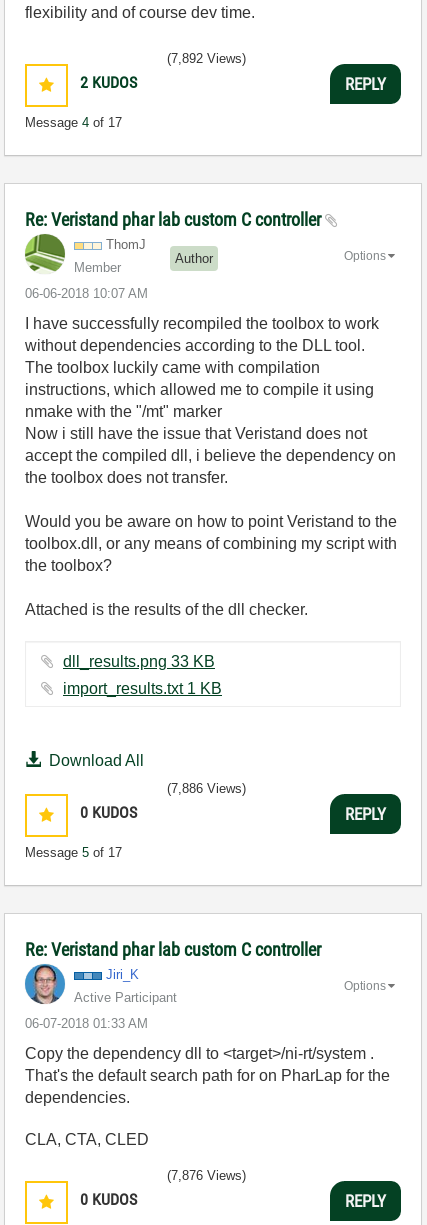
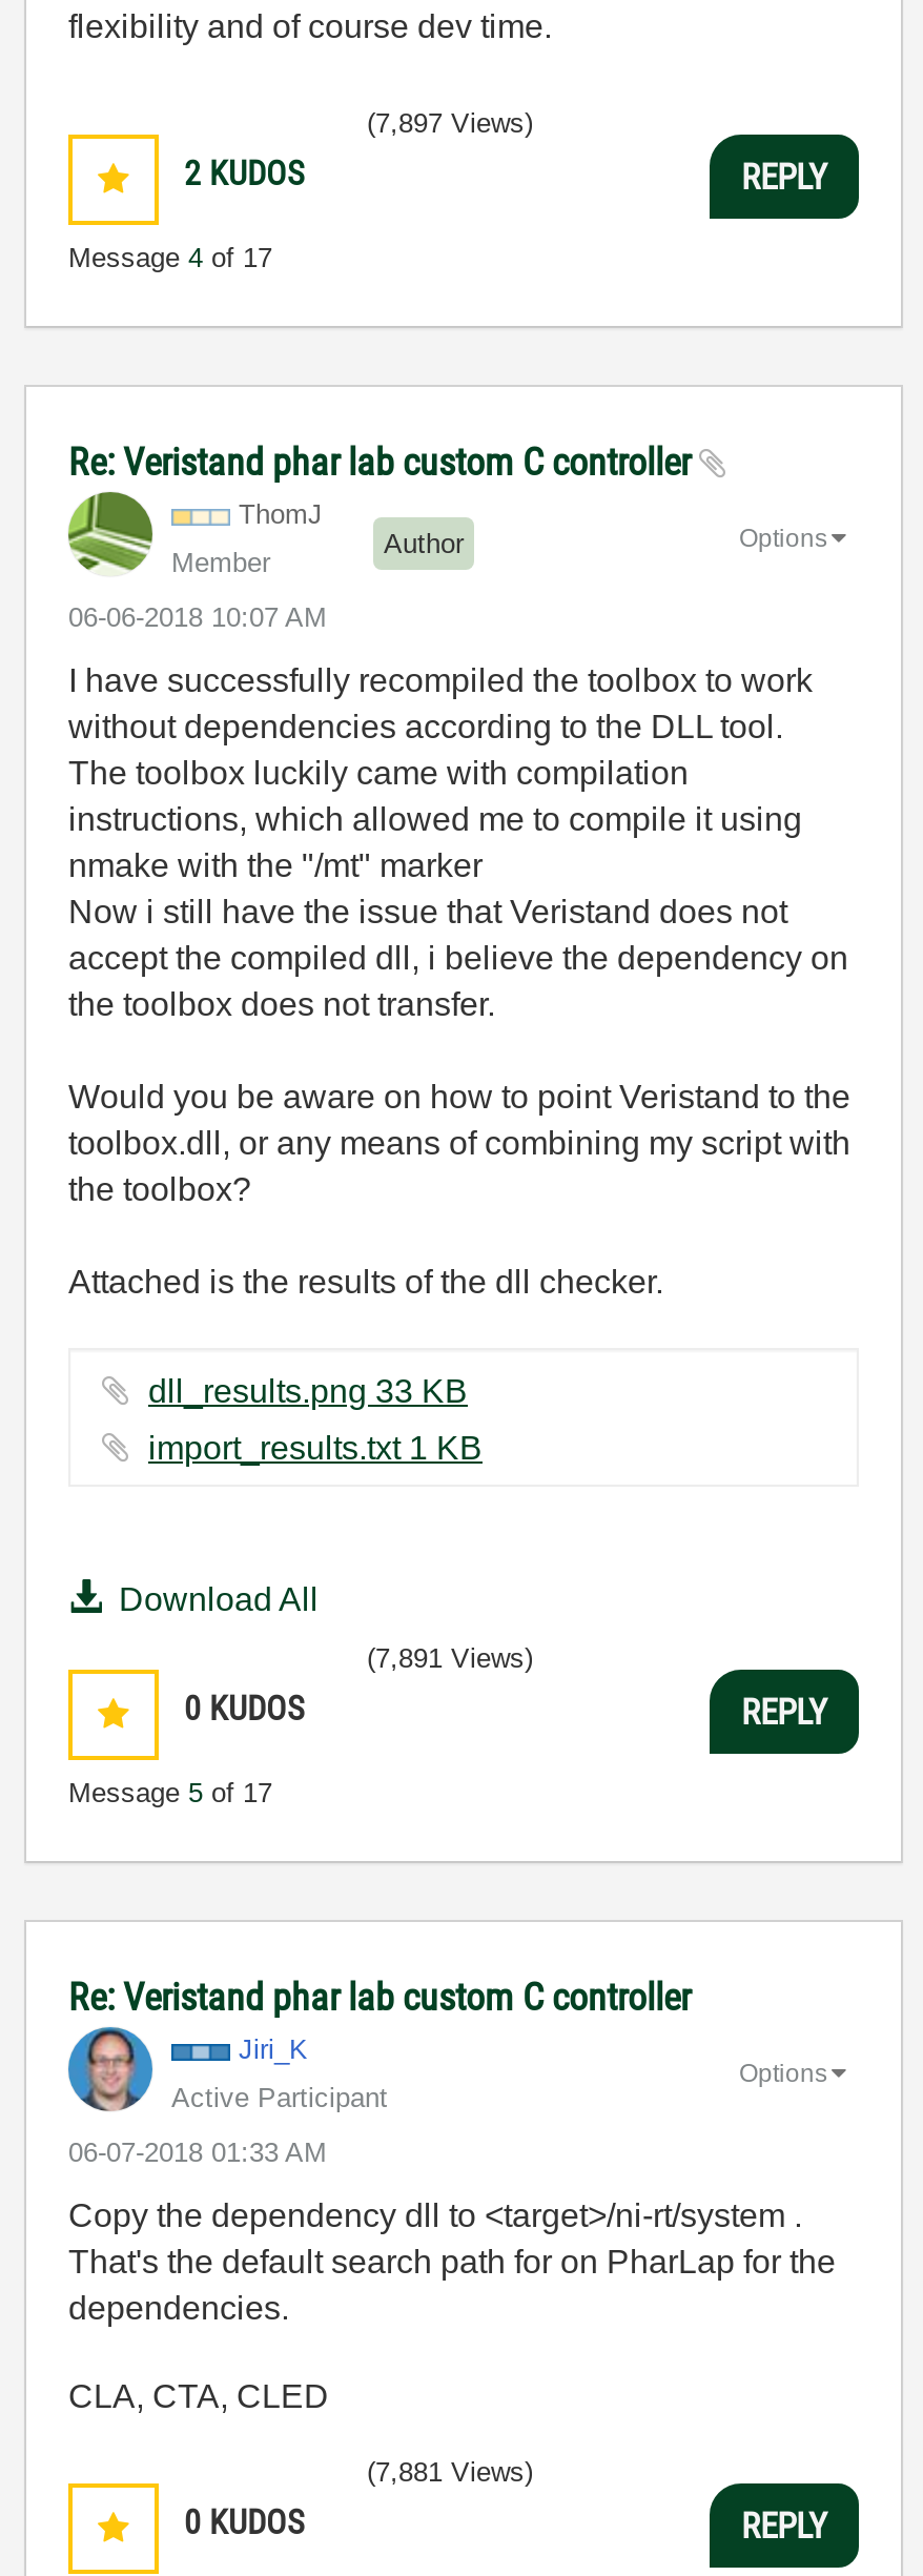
[167,51,246,66] (7,892 Views) -> [367,107,533,139] (7,897 Views)
[167,781,246,796] (7,886 Views) -> [367,1642,533,1674] (7,891 Views)
[167,1168,246,1183] (7,876 Views) -> [367,2456,533,2488] (7,881 Views)

